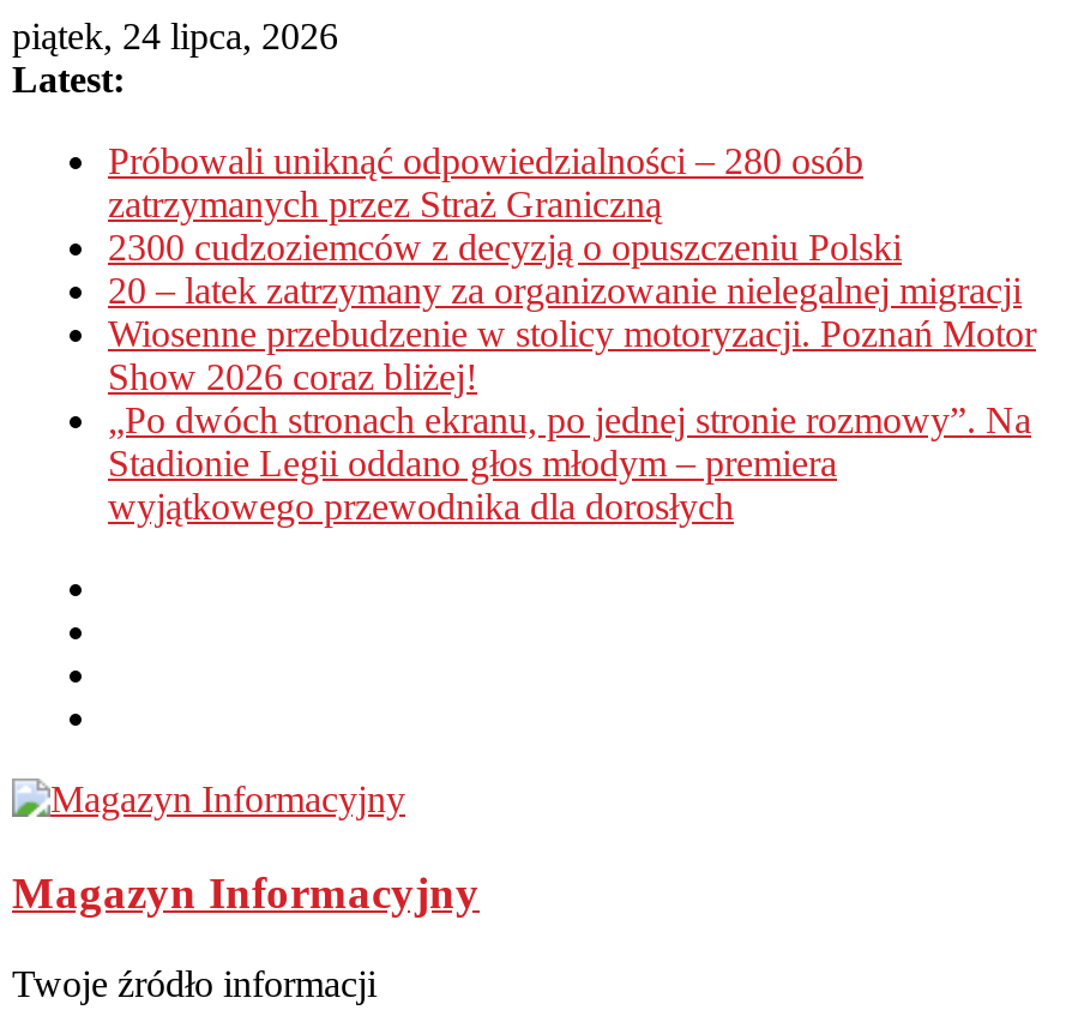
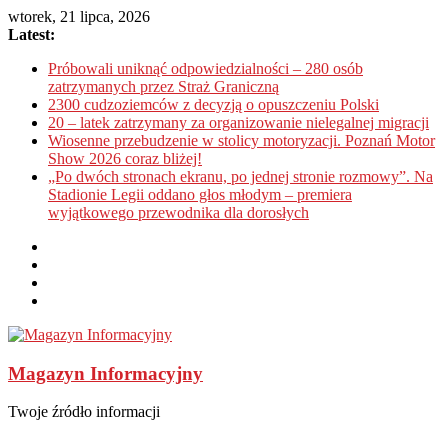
[12,16,338,56] piątek, 24 lipca, 2026 -> [8,8,150,25] wtorek, 21 lipca, 2026

